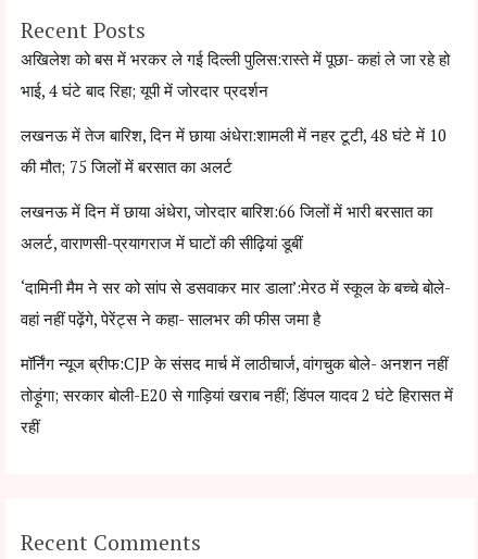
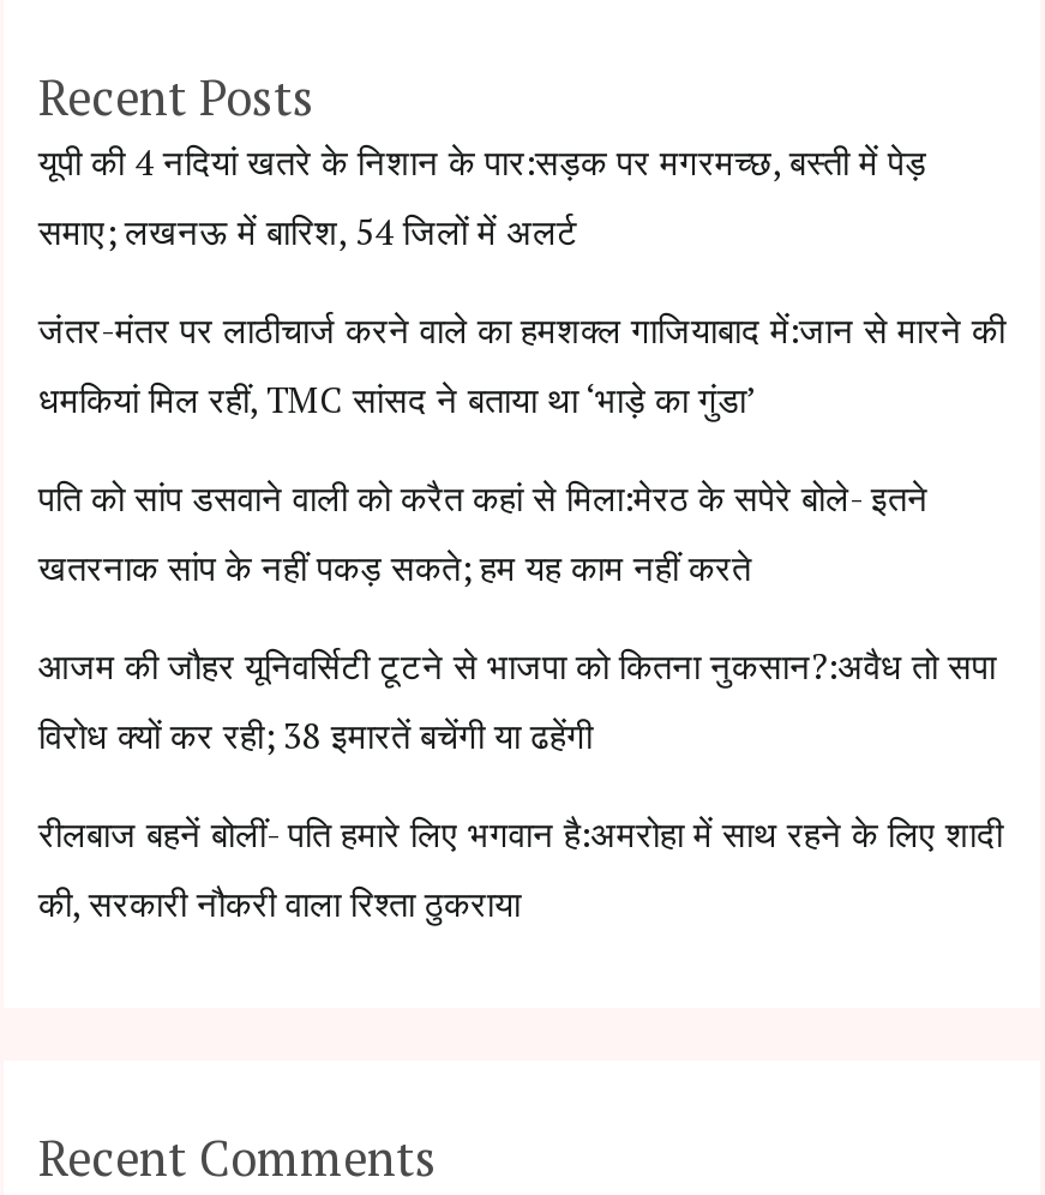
[21,49,454,437] अखिलेश को बस में भरकर ले गई दिल्ली पुलिस:रास्ते में पूछा- कहां ले जा रहे हो | भाई, 4 घंटे बाद रिहा; यूपी में जोरदार प्रदर्शन | लखनऊ में तेज बारिश, दिन में छाया अंधेरा:शामली में नहर टूटी, 48 घंटे में 10 | की मौत; 75 जिलों में बरसात का अलर्ट | लखनऊ में दिन में छाया अंधेरा, जोरदार बारिश:66 जिलों में भारी बरसात का | अलर्ट, वाराणसी-प्रयागराज में घाटों की सीढ़ियां डूबीं | ‘दामिनी मैम ने सर को सांप से डसवाकर मार डाला’:मेरठ में स्कूल के बच्चे बोले- | वहां नहीं पढ़ेंगे, पेरेंट्स ने कहा- सालभर की फीस जमा है | मॉर्निंग न्यूज ब्रीफ:CJP के संसद मार्च में लाठीचार्ज, वांगचुक बोले- अनशन नहीं | तोड़ूंगा; सरकार बोली-E20 से गाड़ियां खराब नहीं; डिंपल यादव 2 घंटे हिरासत में | रहीं -> [38,139,1005,926] यूपी की 4 नदियां खतरे के निशान के पार:सड़क पर मगरमच्छ, बस्ती में पेड़ | समाए; लखनऊ में बारिश, 54 जिलों में अलर्ट | जंतर-मंतर पर लाठीचार्ज करने वाले का हमशक्ल गाजियाबाद में:जान से मारने की | धमकियां मिल रहीं, TMC सांसद ने बताया था ‘भाड़े का गुंडा’ | पति को सांप डसवाने वाली को करैत कहां से मिला:मेरठ के सपेरे बोले- इतने | खतरनाक सांप के नहीं पकड़ सकते; हम यह काम नहीं करते | आजम की जौहर यूनिवर्सिटी टूटने से भाजपा को कितना नुकसान?:अवैध तो सपा | विरोध क्यों कर रही; 38 इमारतें बचेंगी या ढहेंगी | रीलबाज बहनें बोलीं- पति हमारे लिए भगवान है:अमरोहा में साथ रहने के लिए शादी | की, सरकारी नौकरी वाला रिश्ता ठुकराया

